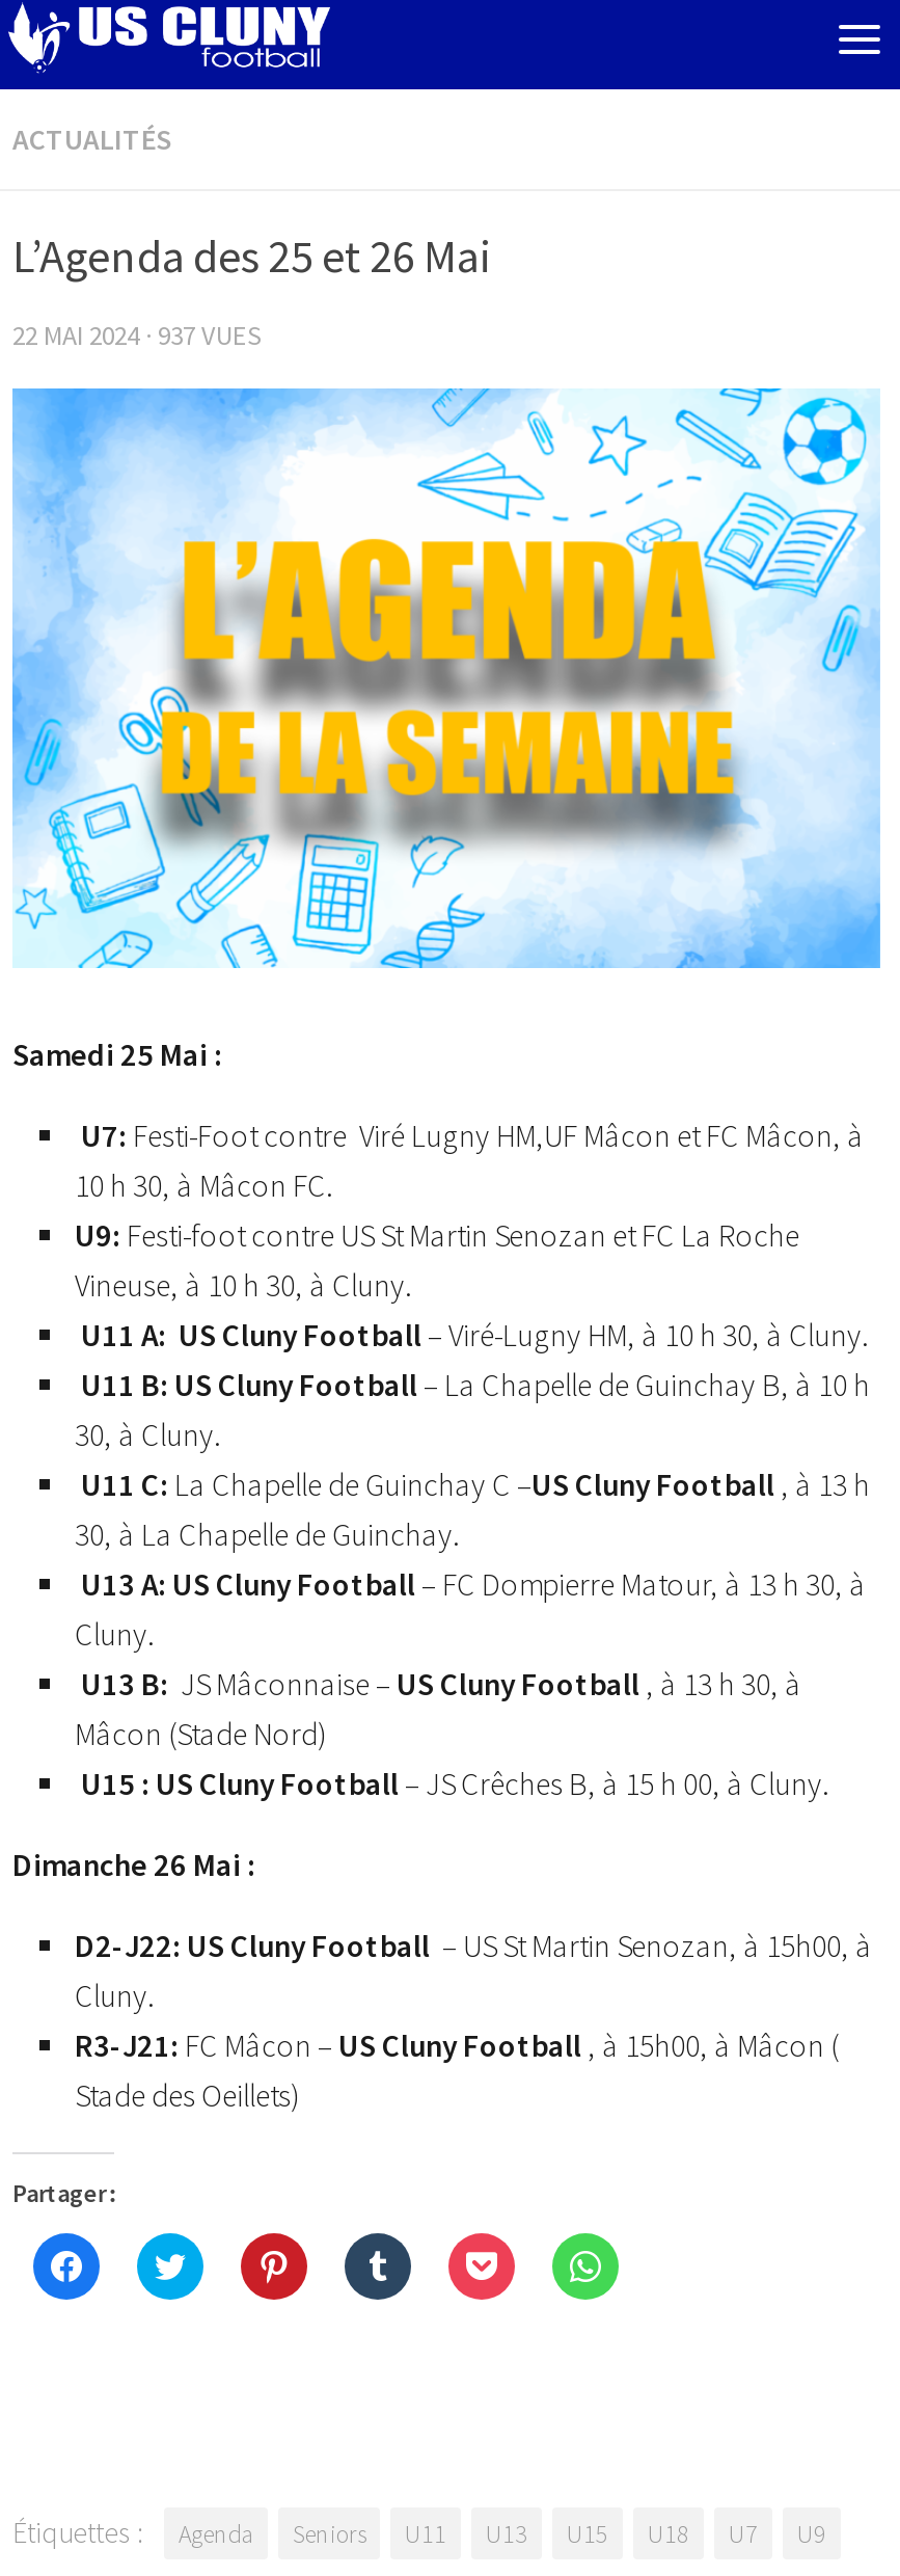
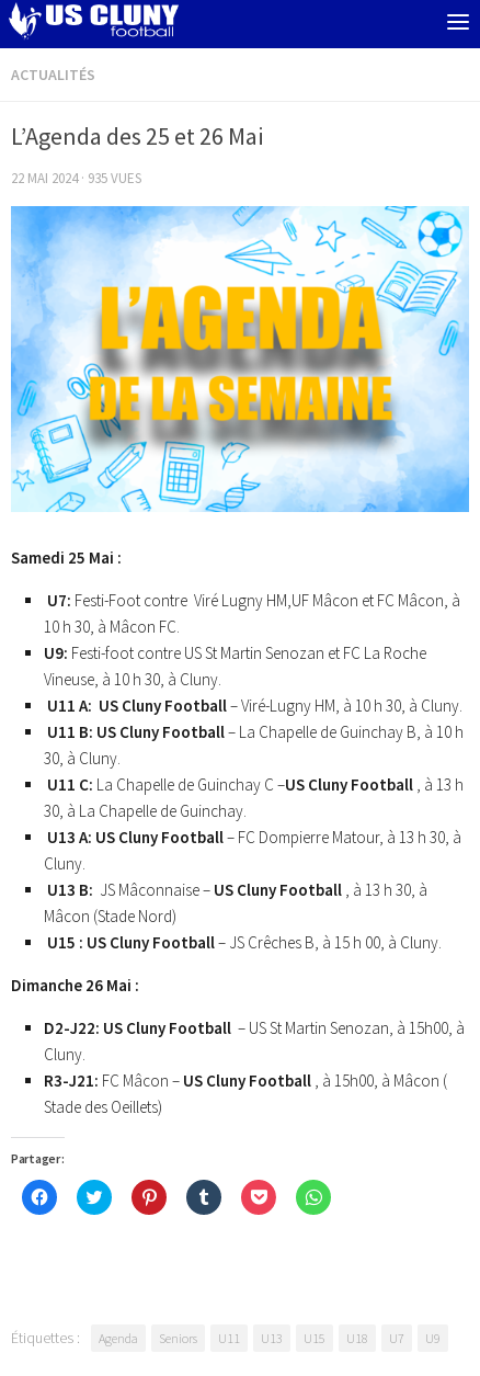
[12,318,260,353] 22 MAI 2024 · 937 VUES -> [11,169,141,187] 22 MAI 2024 · 935 VUES

